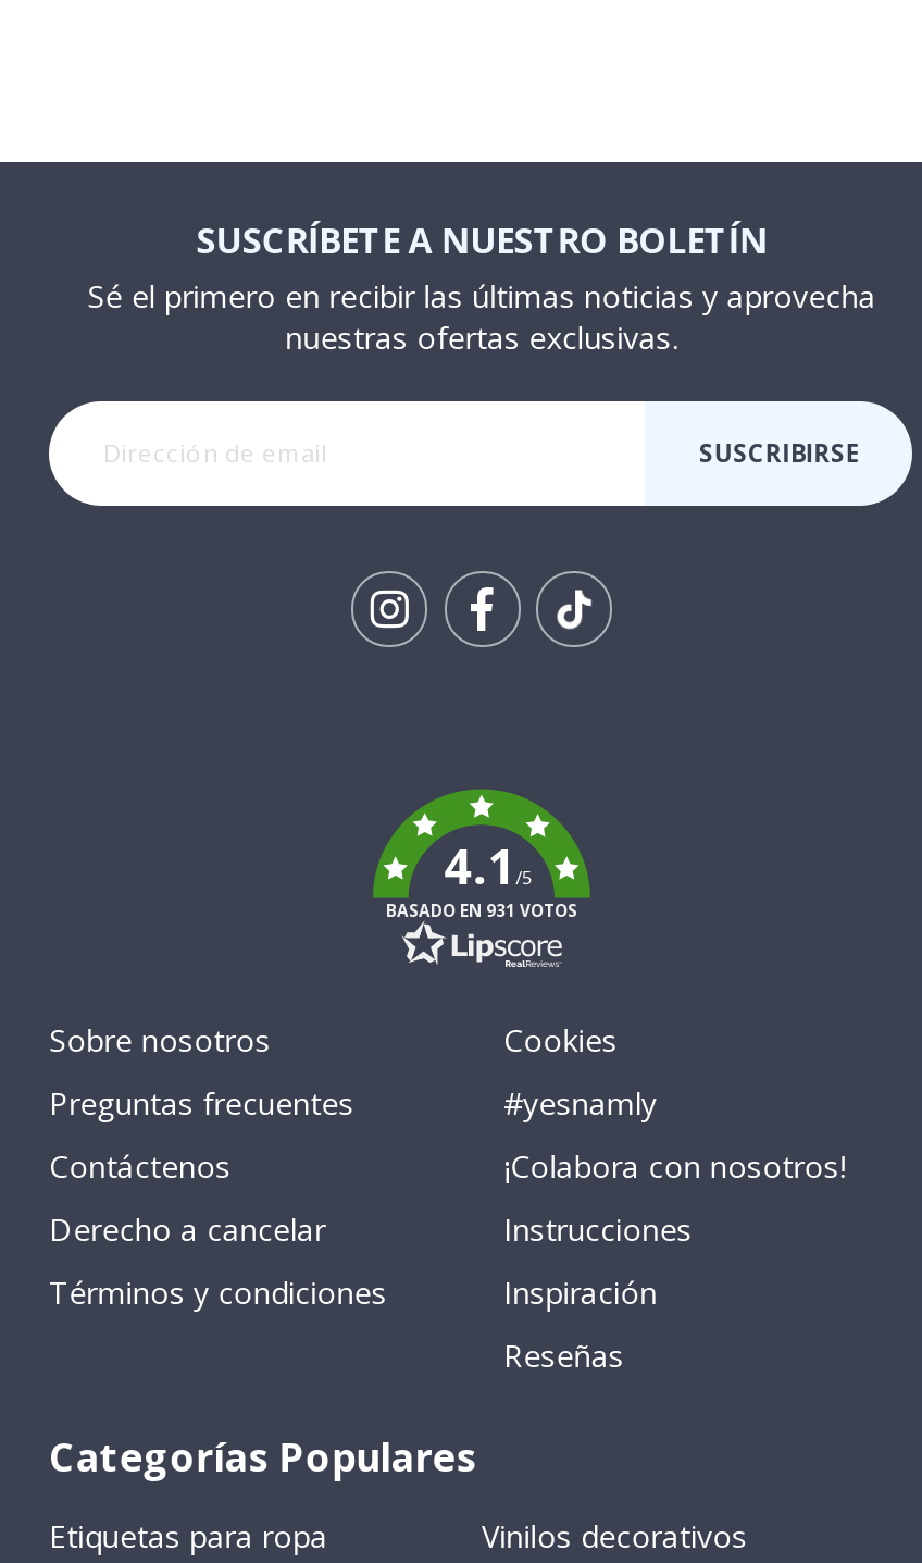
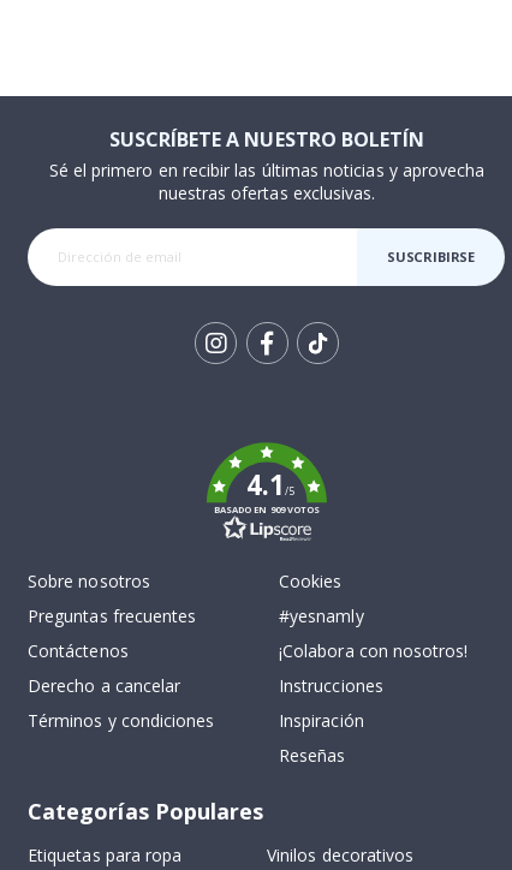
[386,899,577,921] BASADO EN 931 VOTOS -> [215,503,319,515] BASADO EN 909 VOTOS

